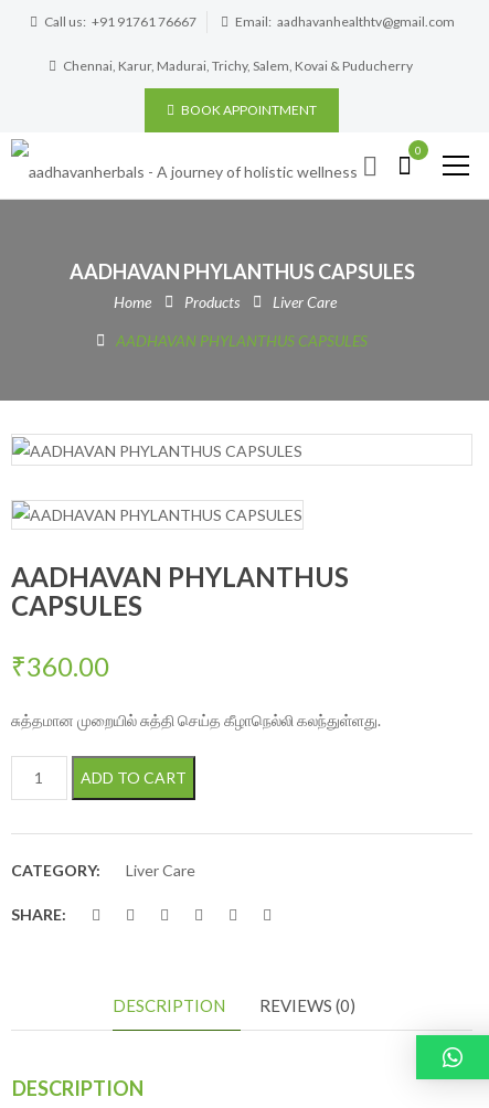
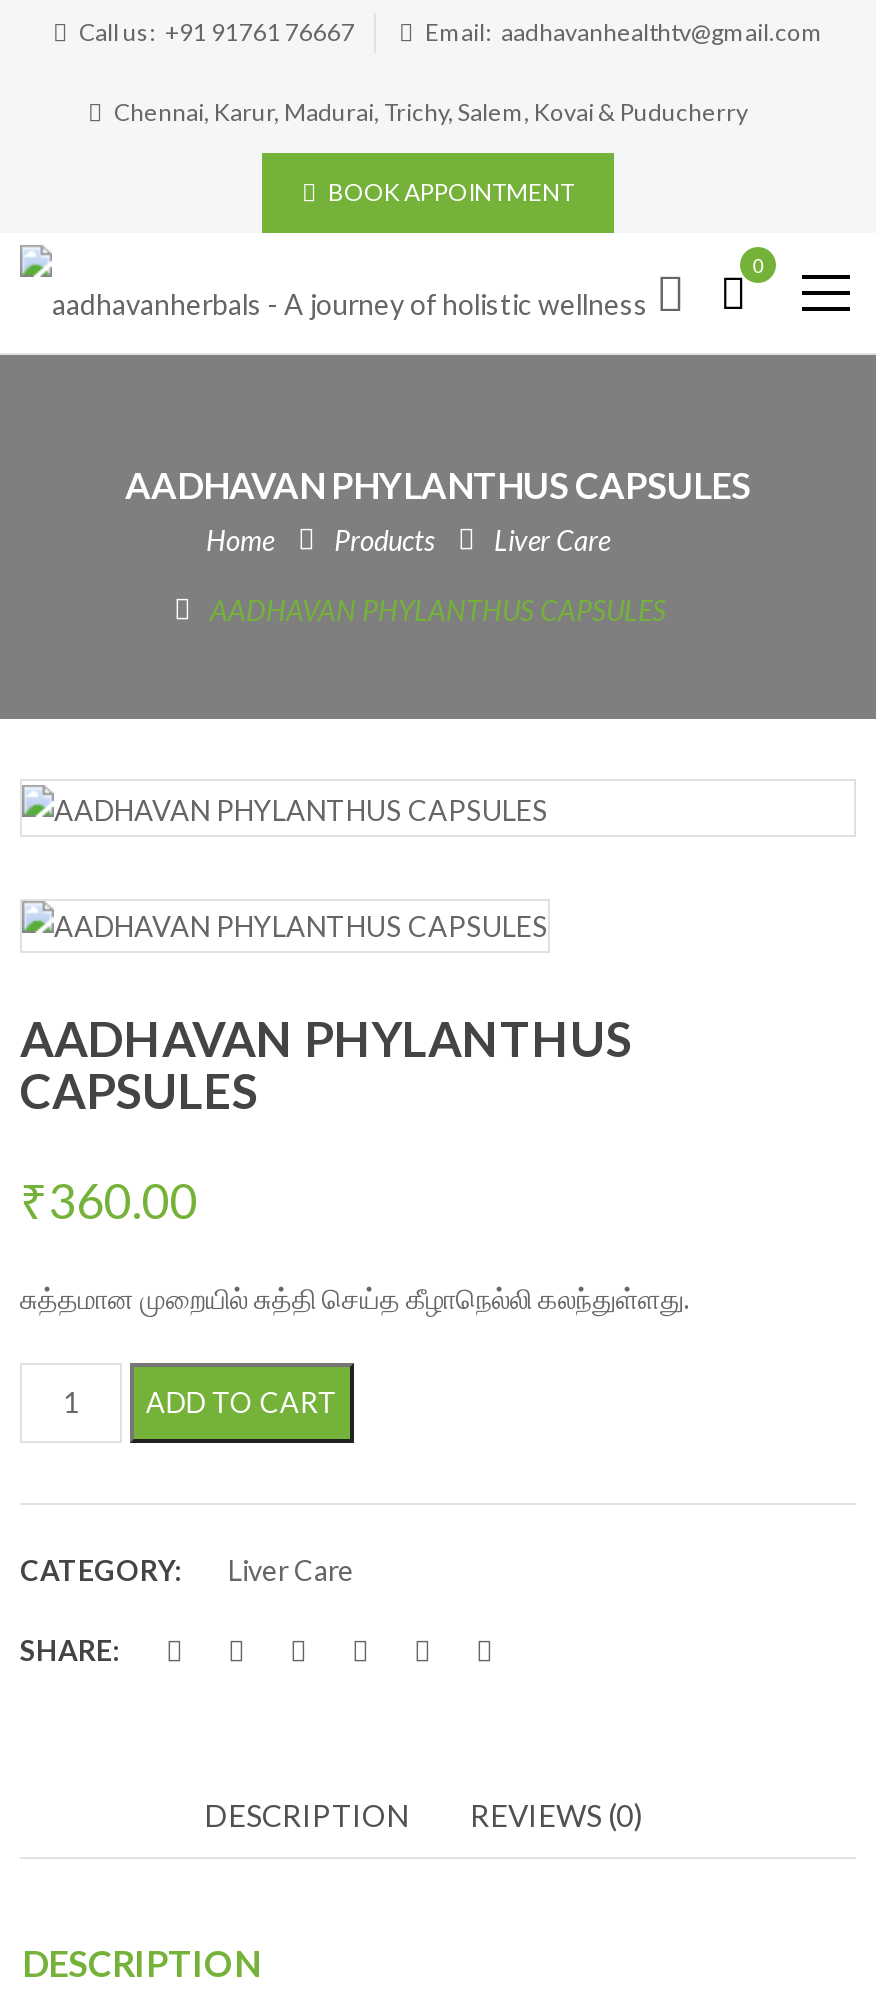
[414,1033,486,1083] [image] -> none

